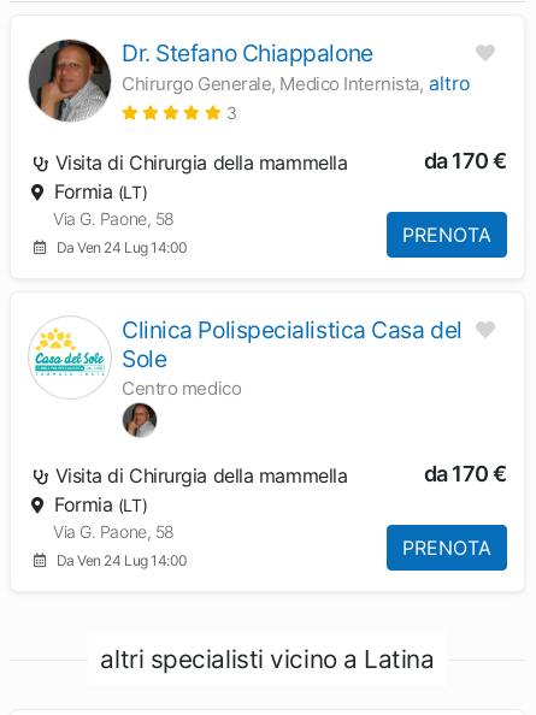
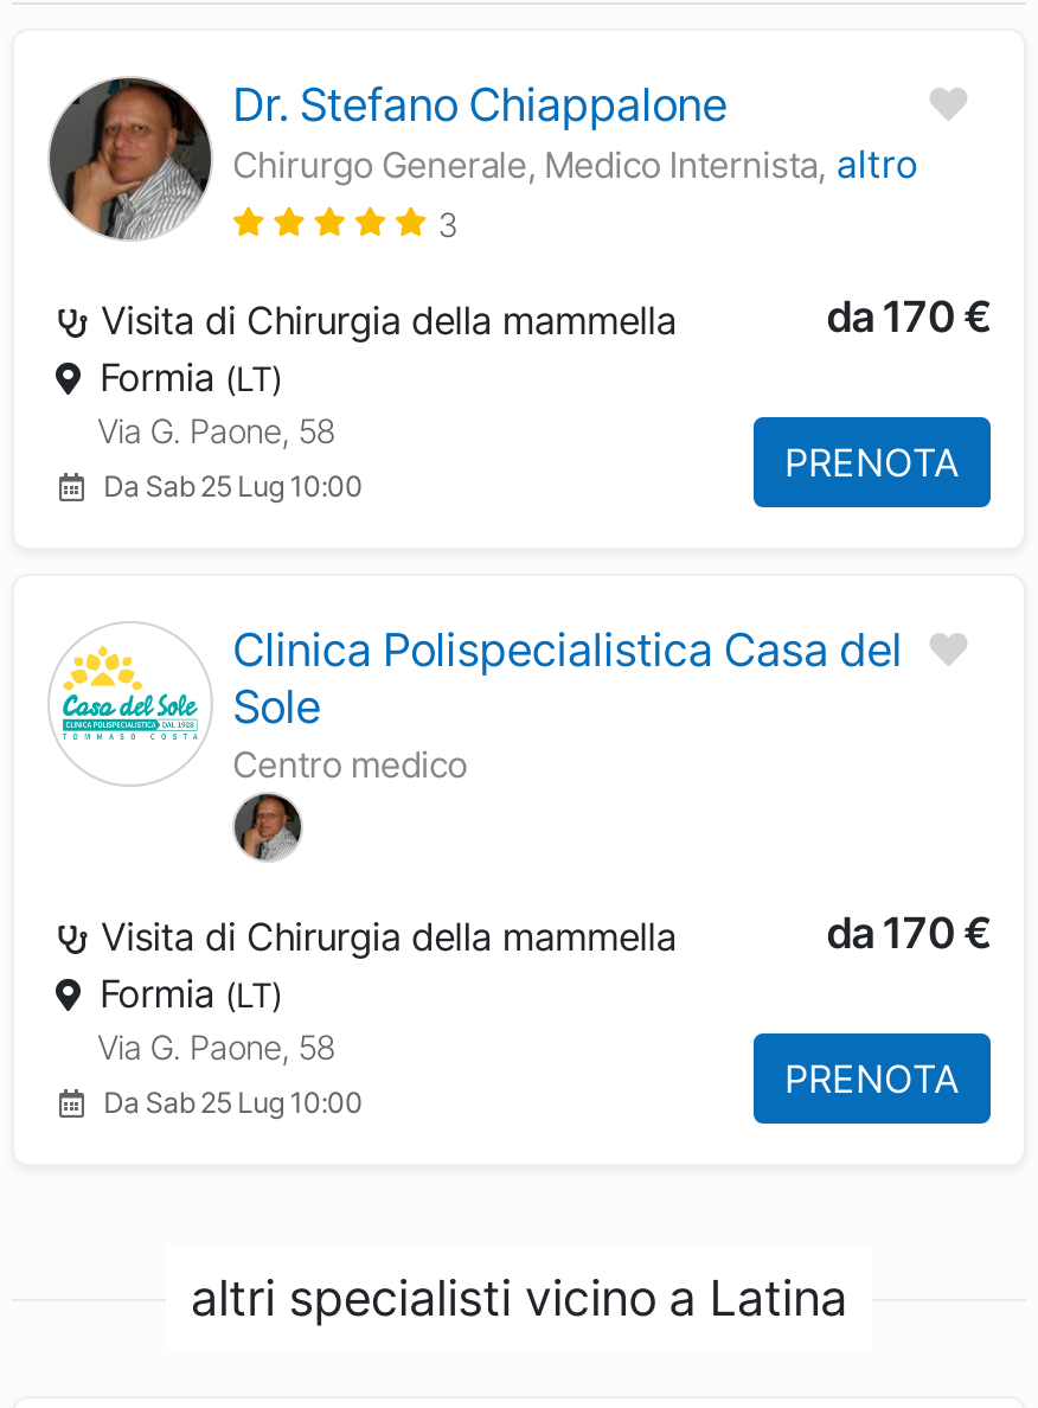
[56,238,188,256] Da Ven 24 Lug 14:00 -> [103,469,363,505] Da Sab 25 Lug 10:00
[56,551,188,569] Da Ven 24 Lug 14:00 -> [103,1086,363,1121] Da Sab 25 Lug 10:00

